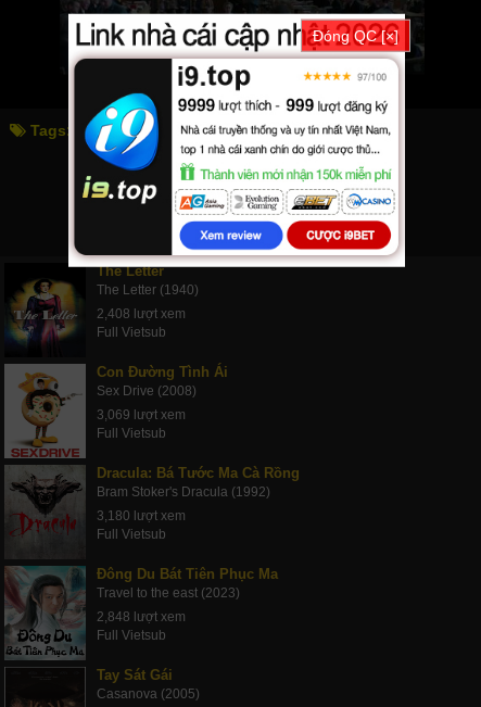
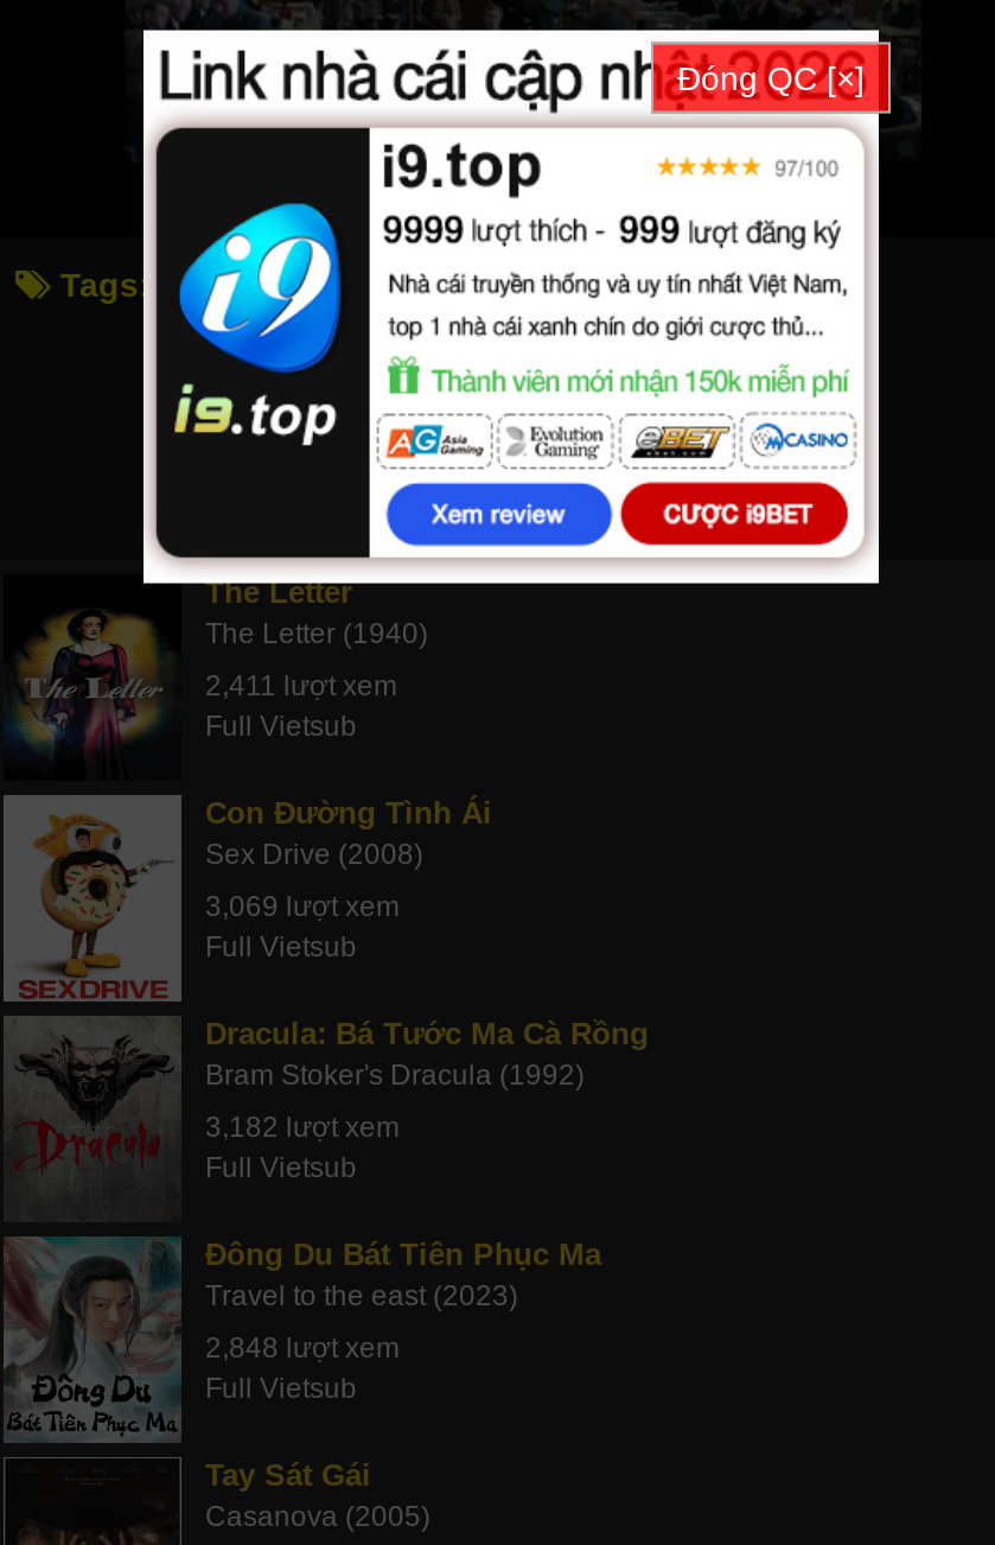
[97,306,186,321] 2,408 lượt xem -> [205,669,397,702] 2,411 lượt xem
[97,508,186,523] 3,180 lượt xem -> [205,1110,400,1144] 3,182 lượt xem

